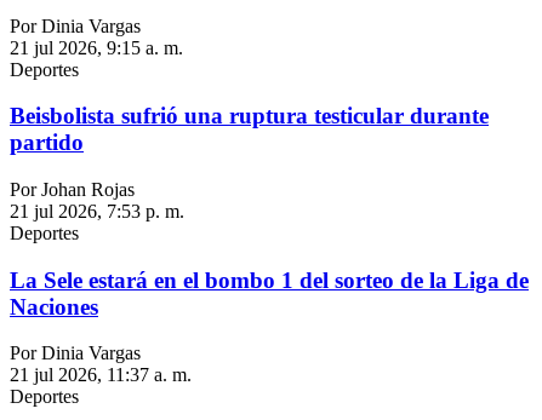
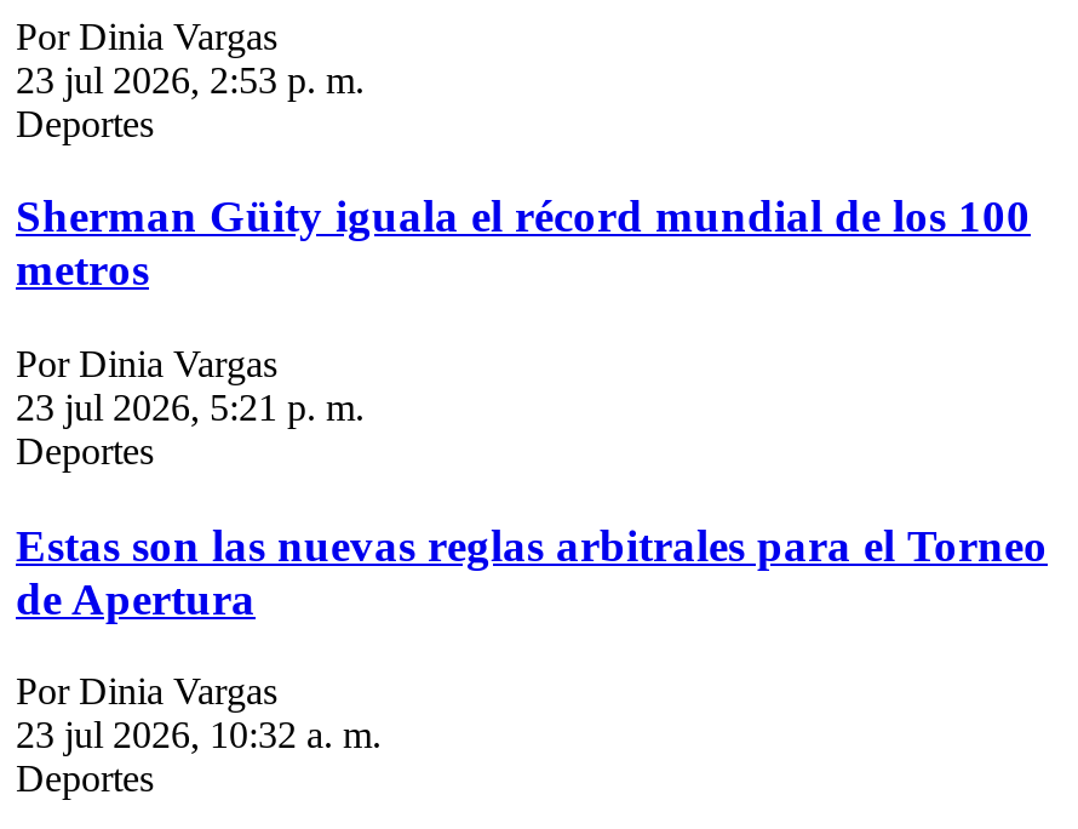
[10,37,183,58] 21 jul 2026, 9:15 a. m. -> [16,58,365,100] 23 jul 2026, 2:53 p. m.
[10,103,489,155] Beisbolista sufrió una ruptura testicular durante | partido -> [16,191,1031,295] Sherman Güity iguala el récord mundial de los 100 | metros
[10,179,184,221] Por Johan Rojas | 21 jul 2026, 7:53 p. m. -> [16,343,365,428] Por Dinia Vargas | 23 jul 2026, 5:21 p. m.
[10,267,529,319] La Sele estará en el bombo 1 del sorteo de la Liga de | Naciones -> [16,519,1048,624] Estas son las nuevas reglas arbitrales para el Torneo | de Apertura
[10,365,192,386] 21 jul 2026, 11:37 a. m. -> [16,715,382,756] 23 jul 2026, 10:32 a. m.

